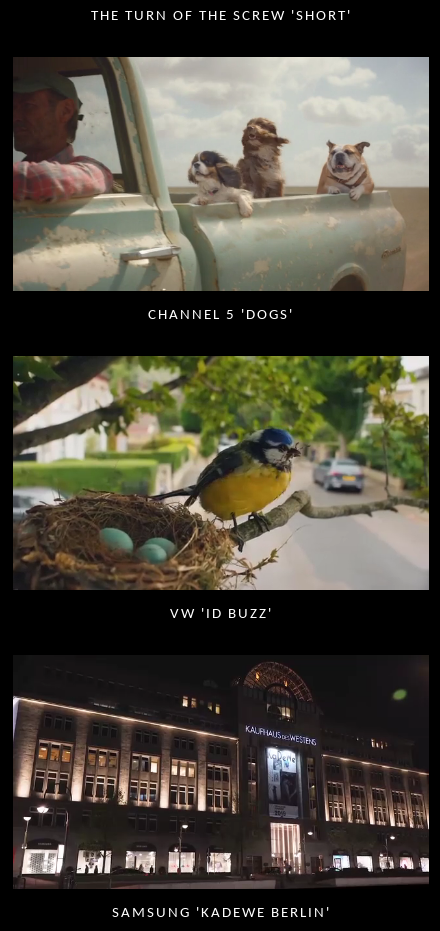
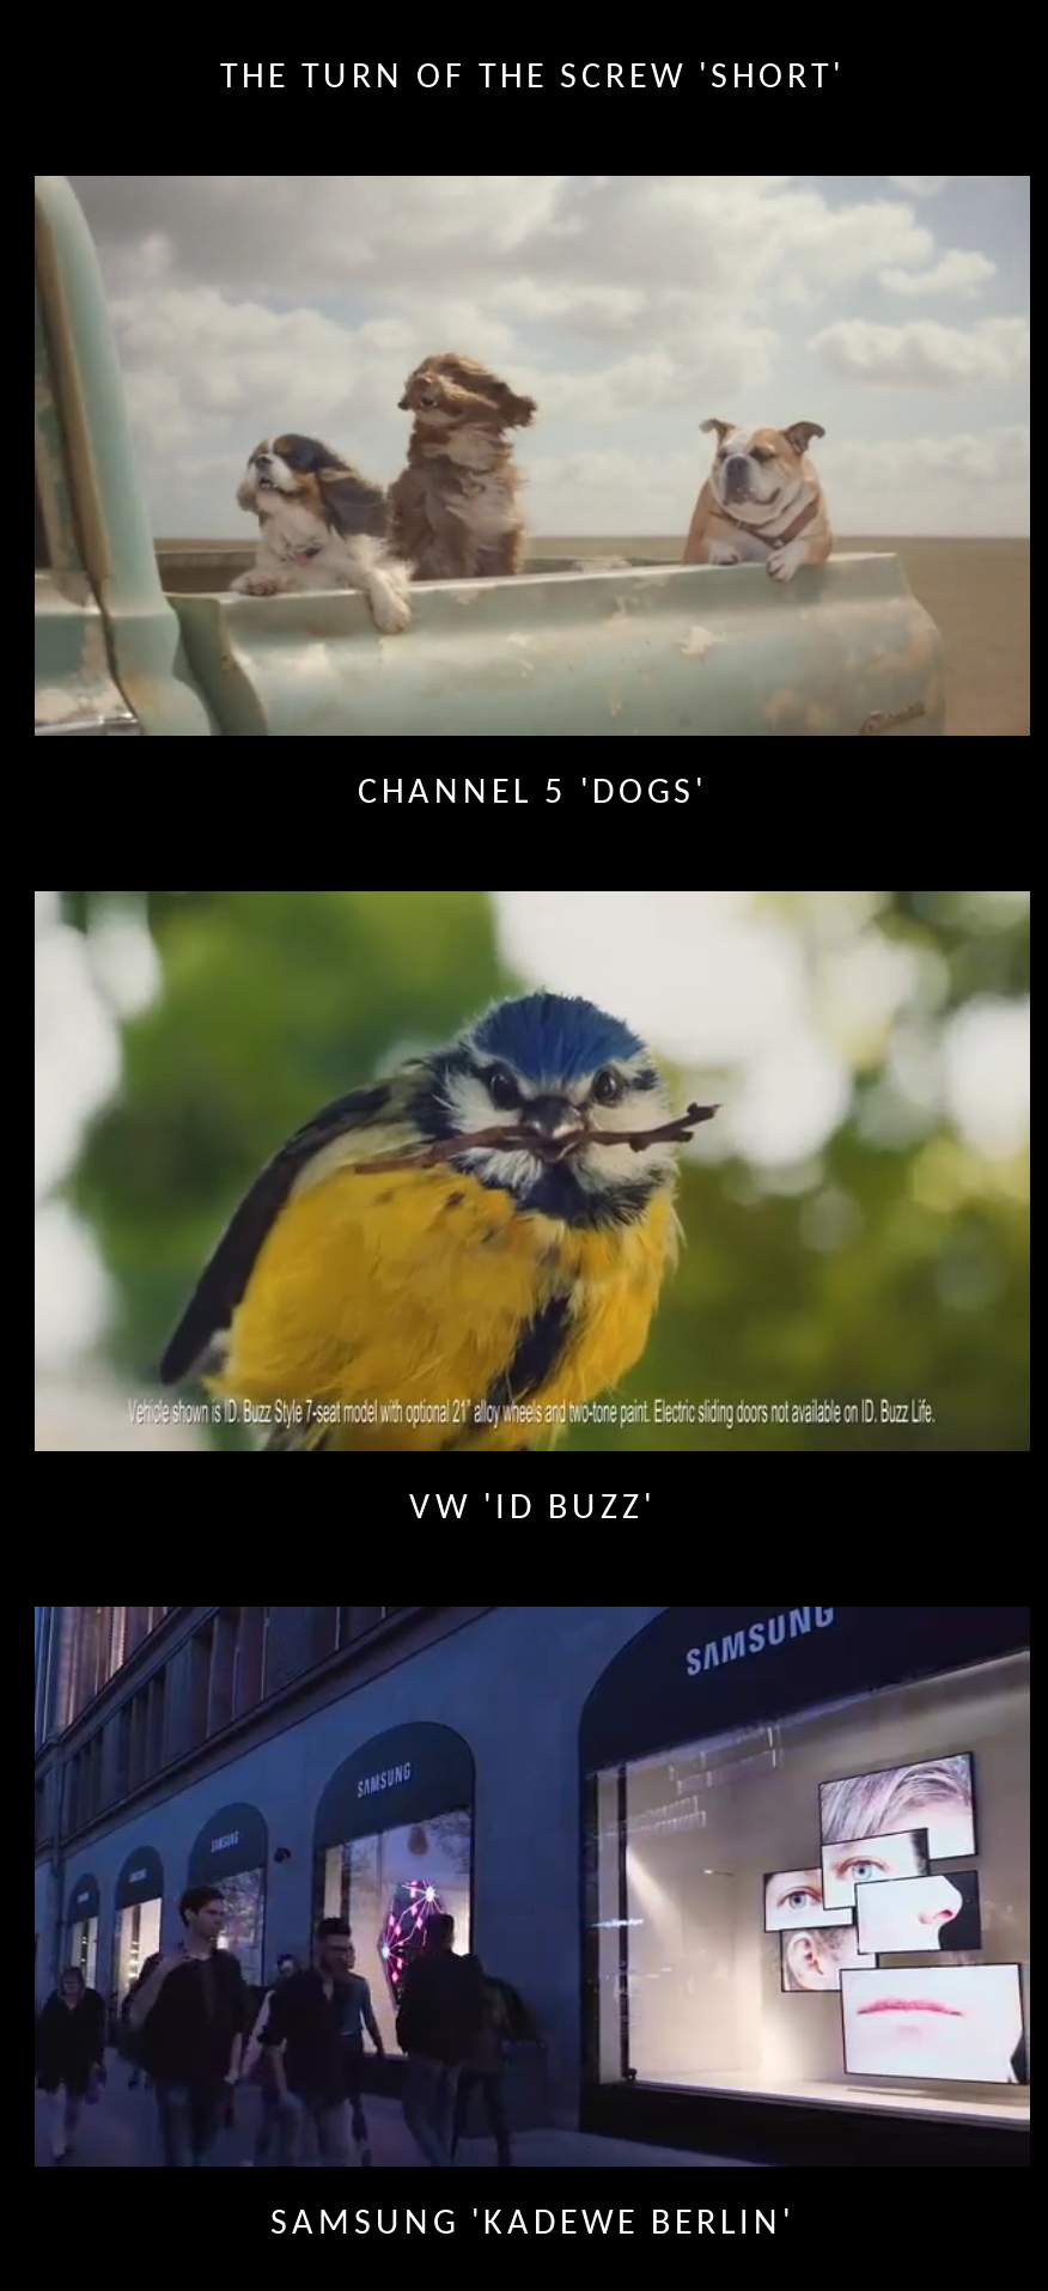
[13,57,429,291] [image] -> [35,173,1030,736] [image]
[12,355,430,591] [image] -> [32,889,1032,1454] [image]
[12,656,429,889] [image] -> [32,1604,1030,2167] [image]

